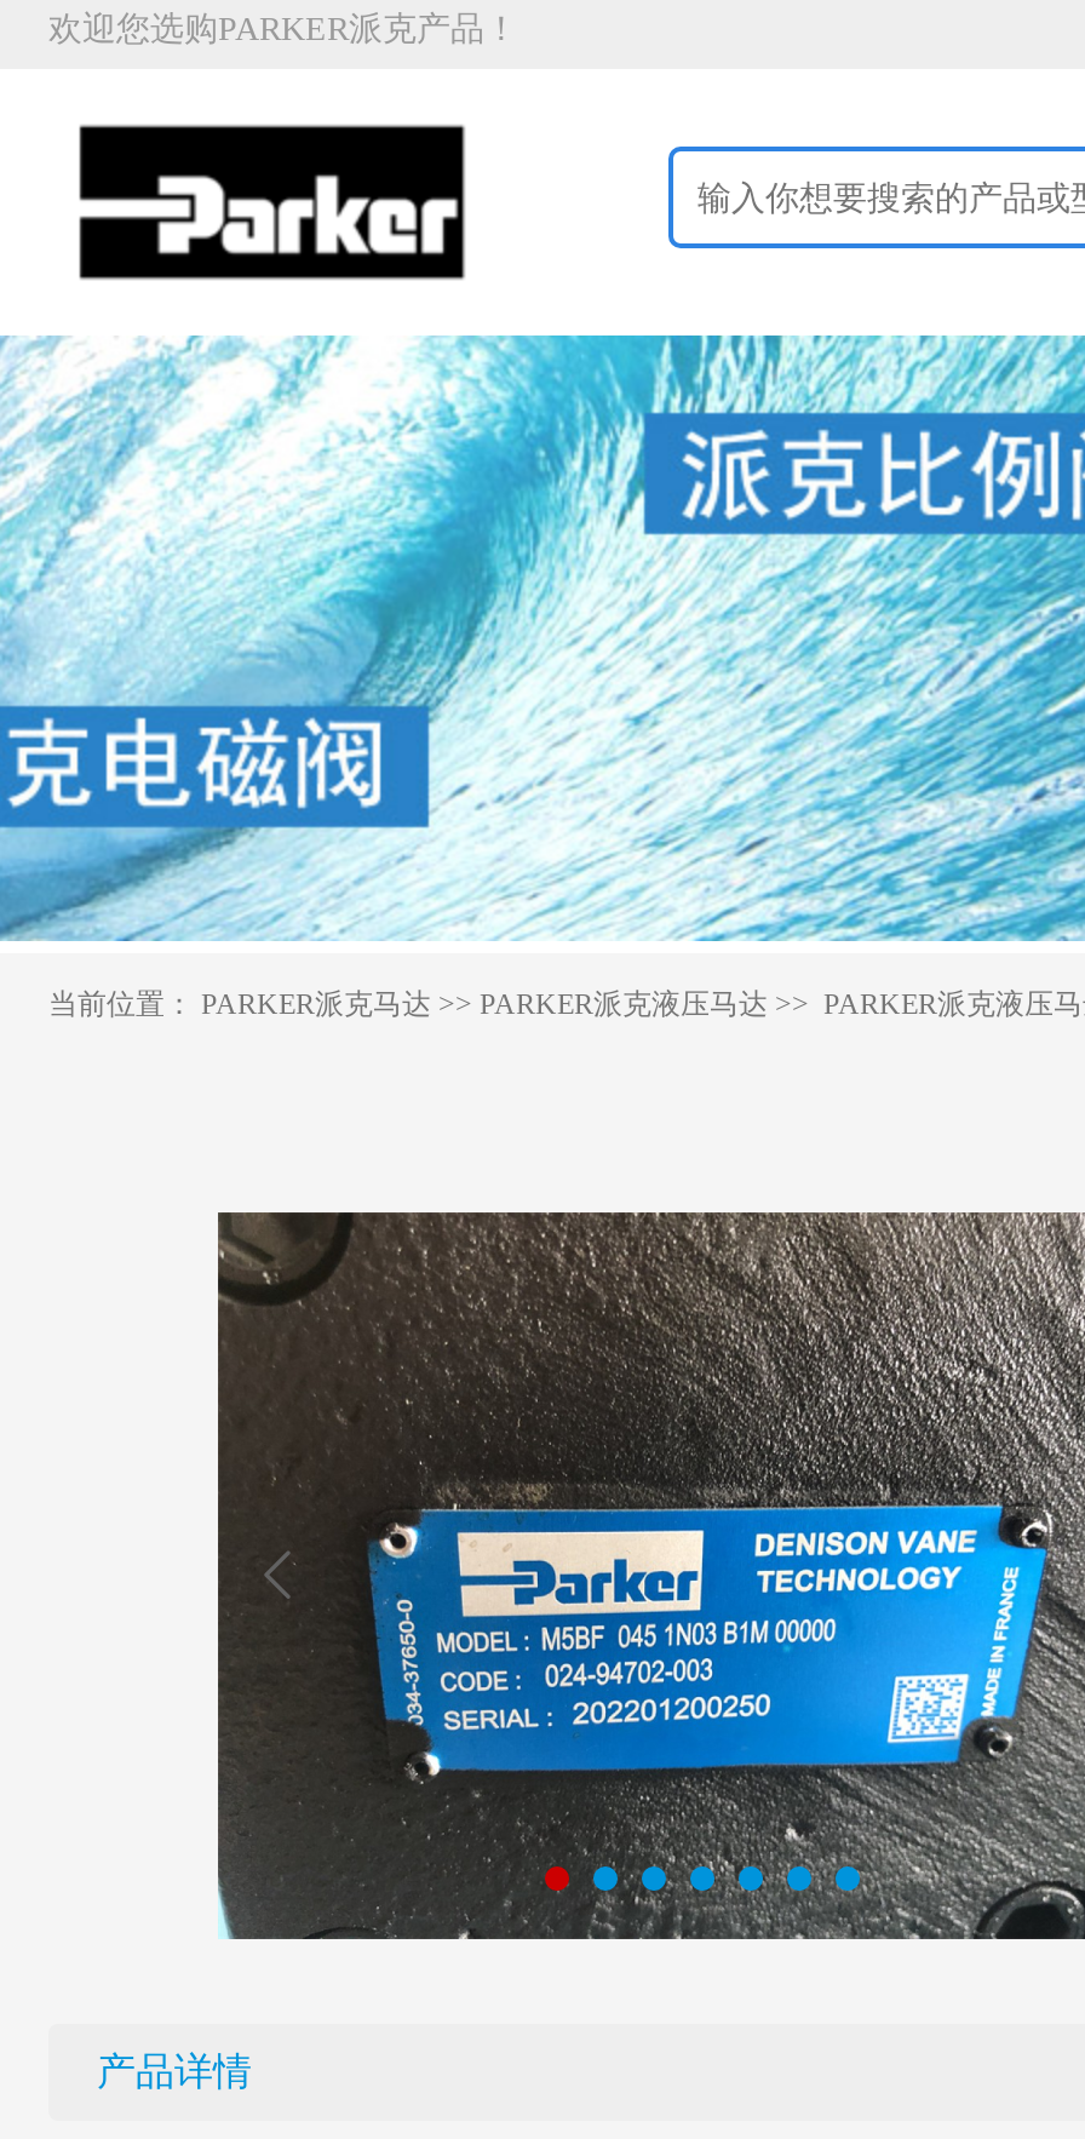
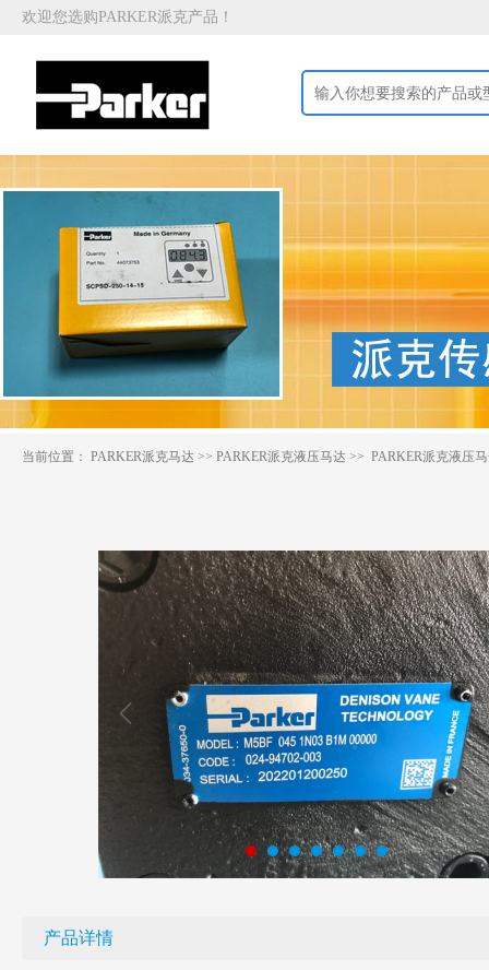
[7,333,1078,944] [image] -> [3,154,486,429] [image]

